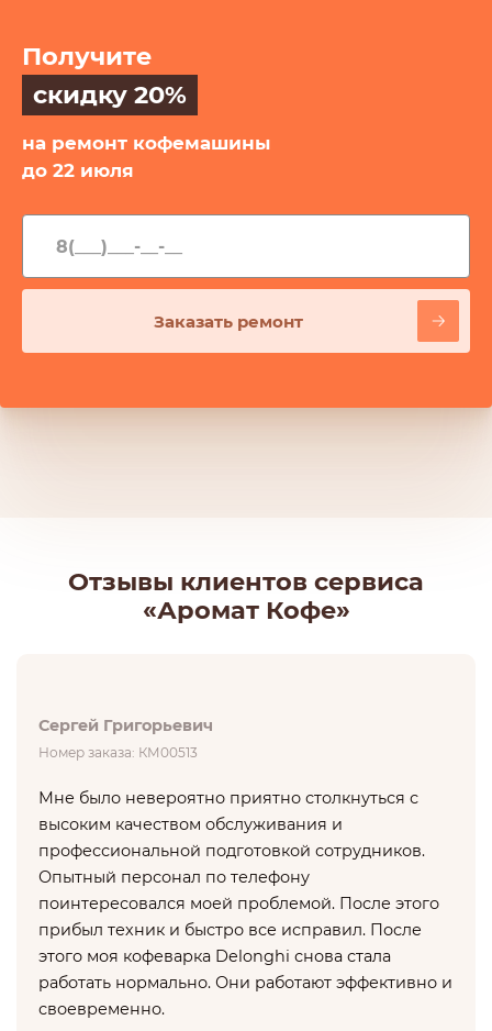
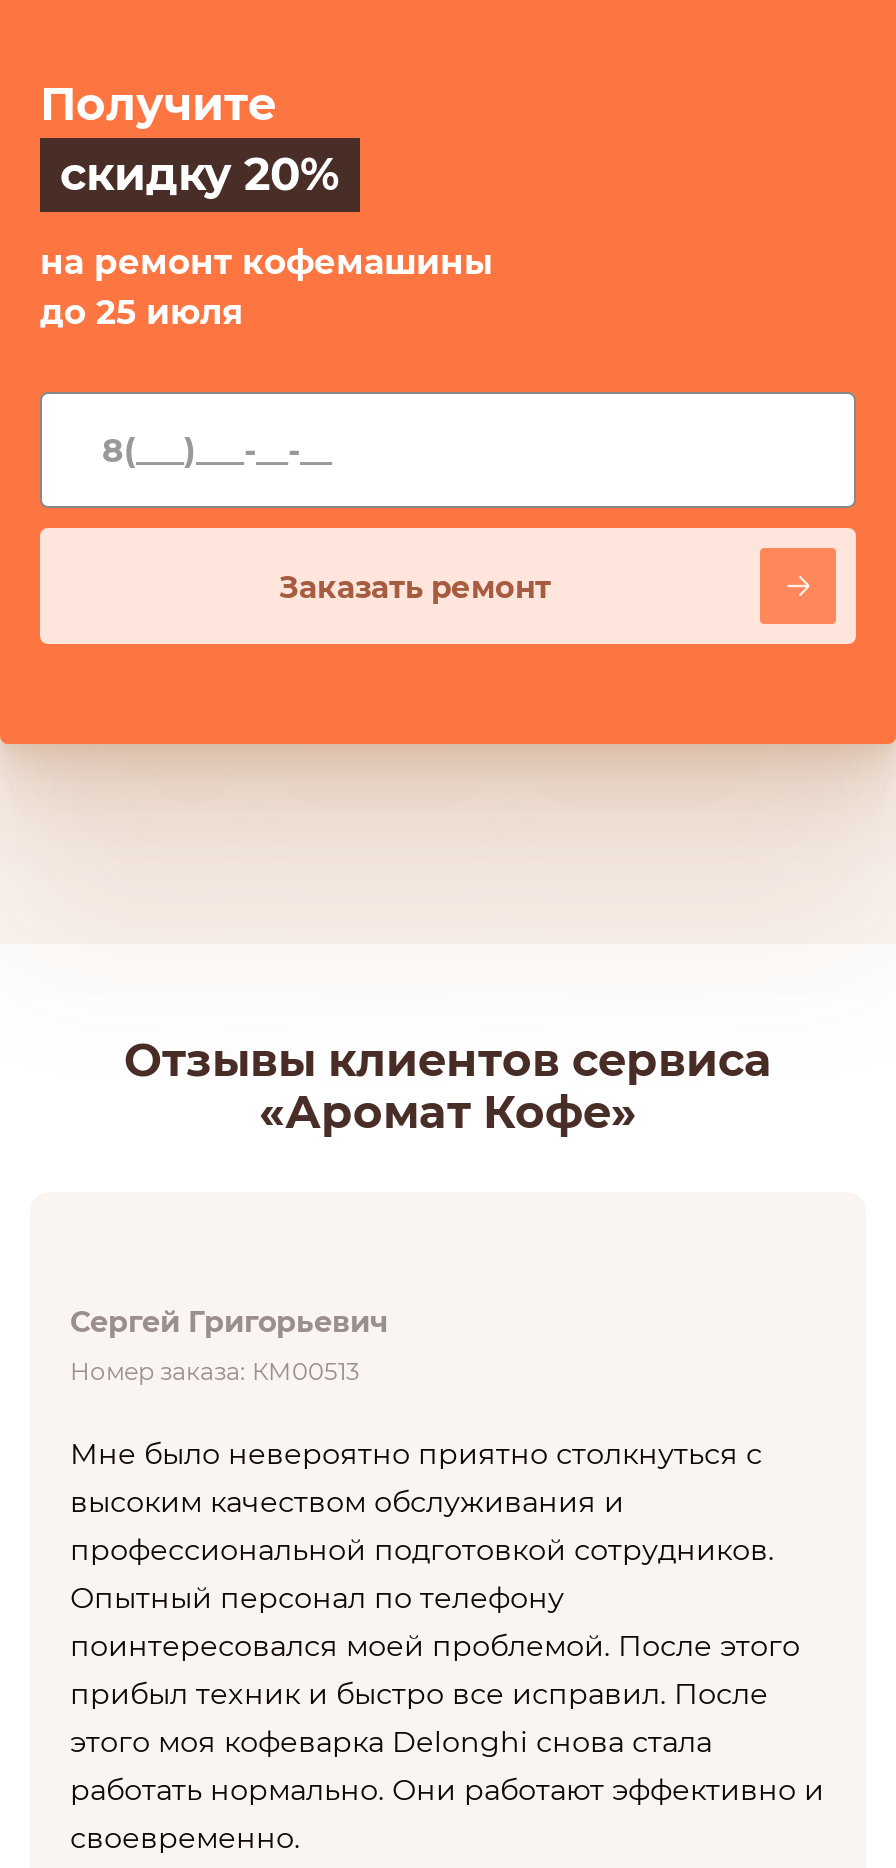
[22,159,134,181] до 22 июля -> [40,292,244,332] до 25 июля

